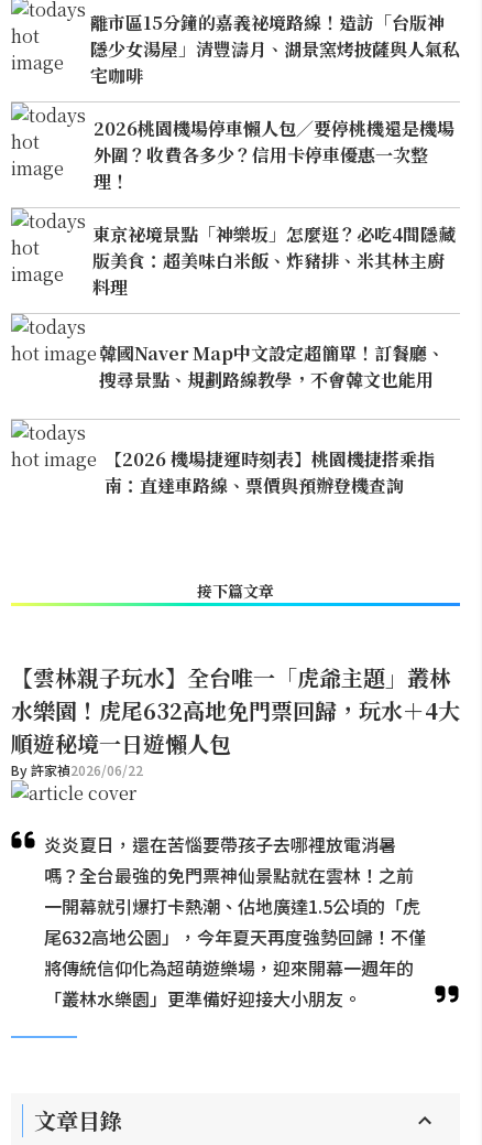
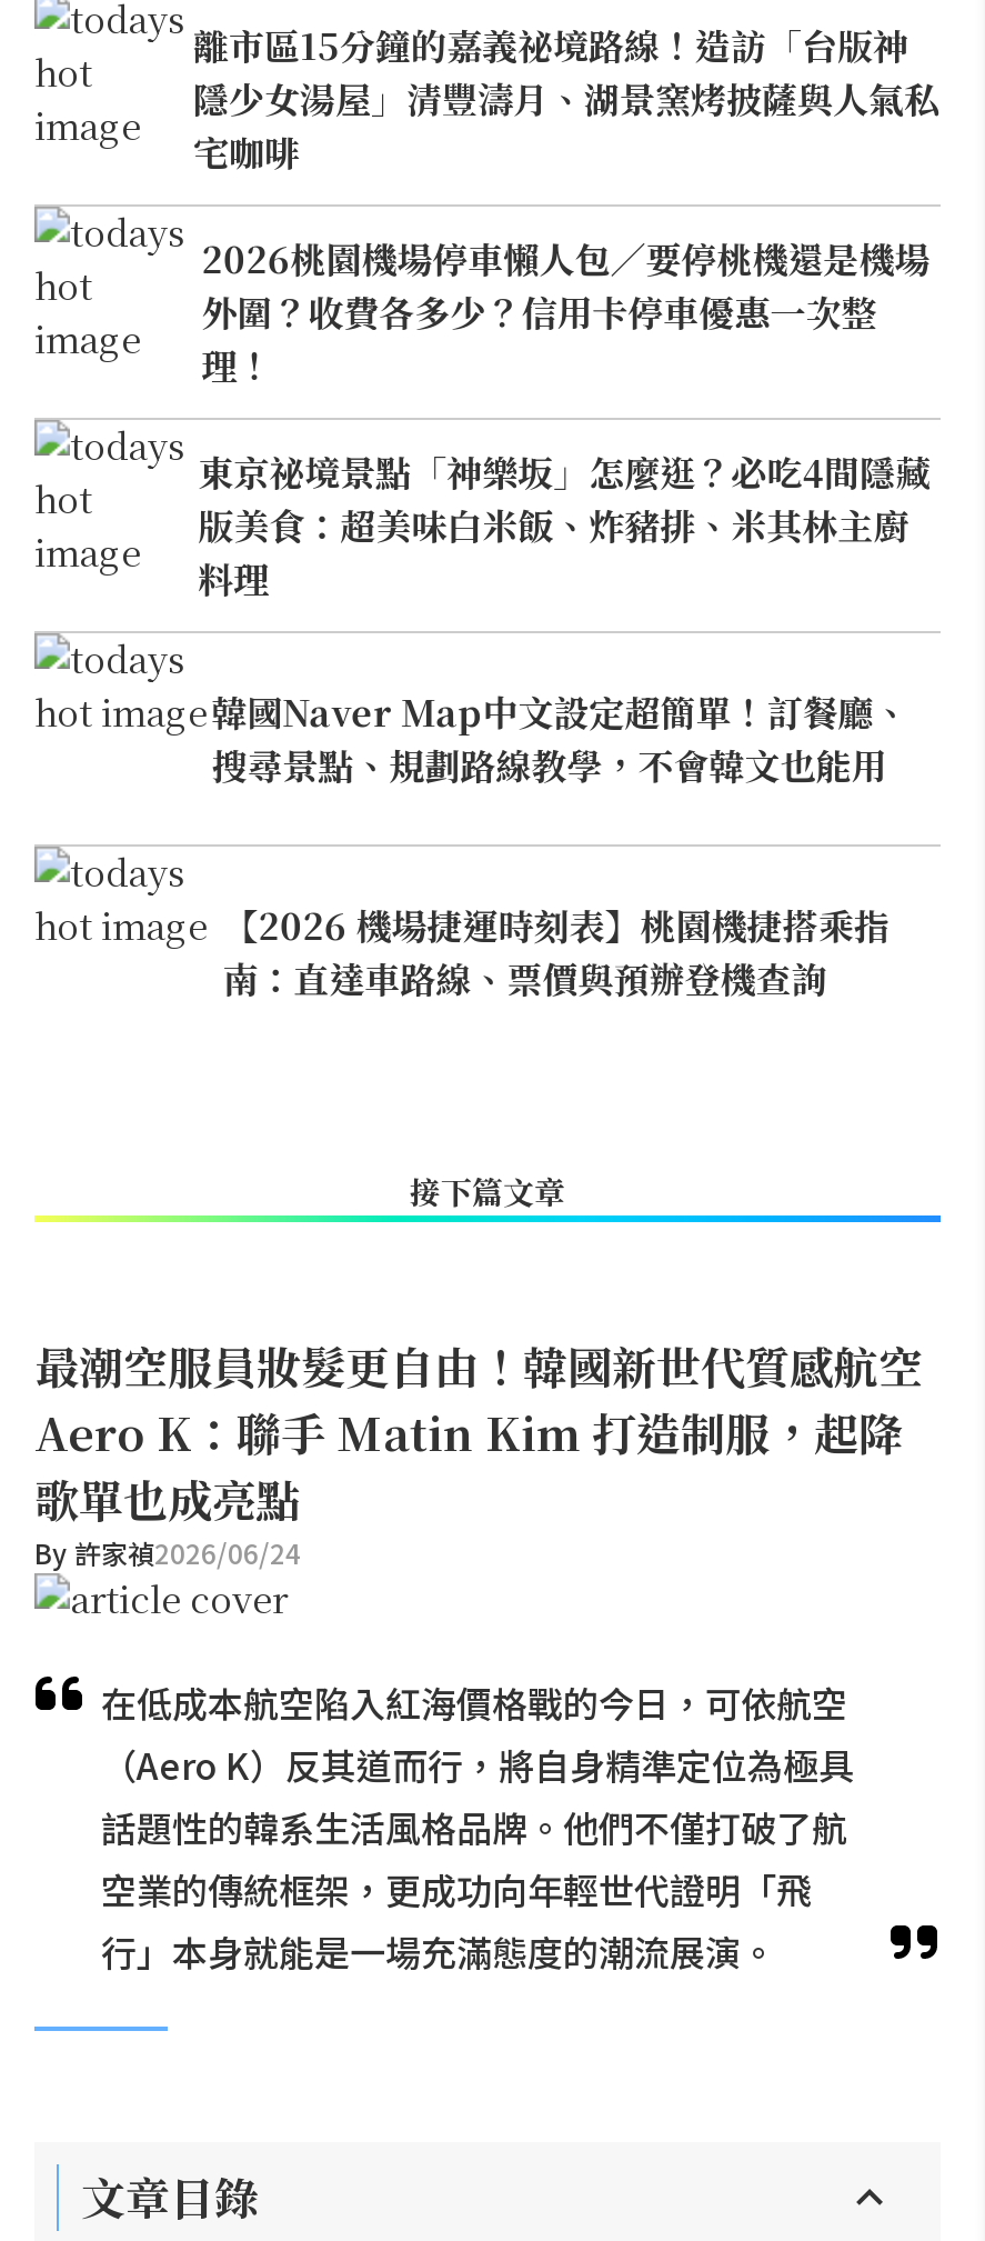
[11,661,460,779] 【雲林親子玩水】全台唯一「虎爺主題」叢林 | 水樂園！虎尾632高地免門票回歸，玩水＋4大 | 順遊秘境一日遊懶人包 | By 許家禎2026/06/22 -> [34,1333,923,1571] 最潮空服員妝髮更自由！韓國新世代質感航空 | Aero K：聯手 Matin Kim 打造制服，起降 | 歌單也成亮點 | By 許家禎2026/06/24
[44,831,426,1012] 炎炎夏日，還在苦惱要帶孩子去哪裡放電消暑 | 嗎？全台最強的免門票神仙景點就在雲林！之前 | 一開幕就引爆打卡熱潮、佔地廣達1.5公頃的「虎 | 尾632高地公園」，今年夏天再度強勢回歸！不僅 | 將傳統信仰化為超萌遊樂場，迎來開幕一週年的 | 「叢林水樂園」更準備好迎接大小朋友。 -> [101,1675,854,1978] 在低成本航空陷入紅海價格戰的今日，可依航空 | （Aero K）反其道而行，將自身精準定位為極具 | 話題性的韓系生活風格品牌。他們不僅打破了航 | 空業的傳統框架，更成功向年輕世代證明「飛 | 行」本身就能是一場充滿態度的潮流展演。

